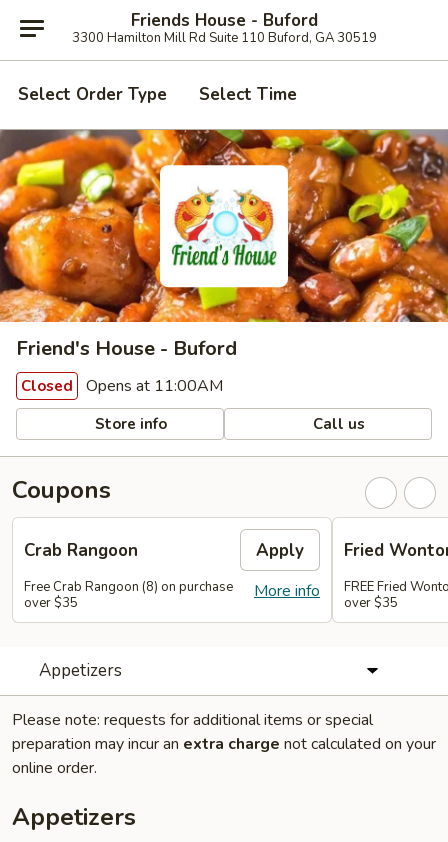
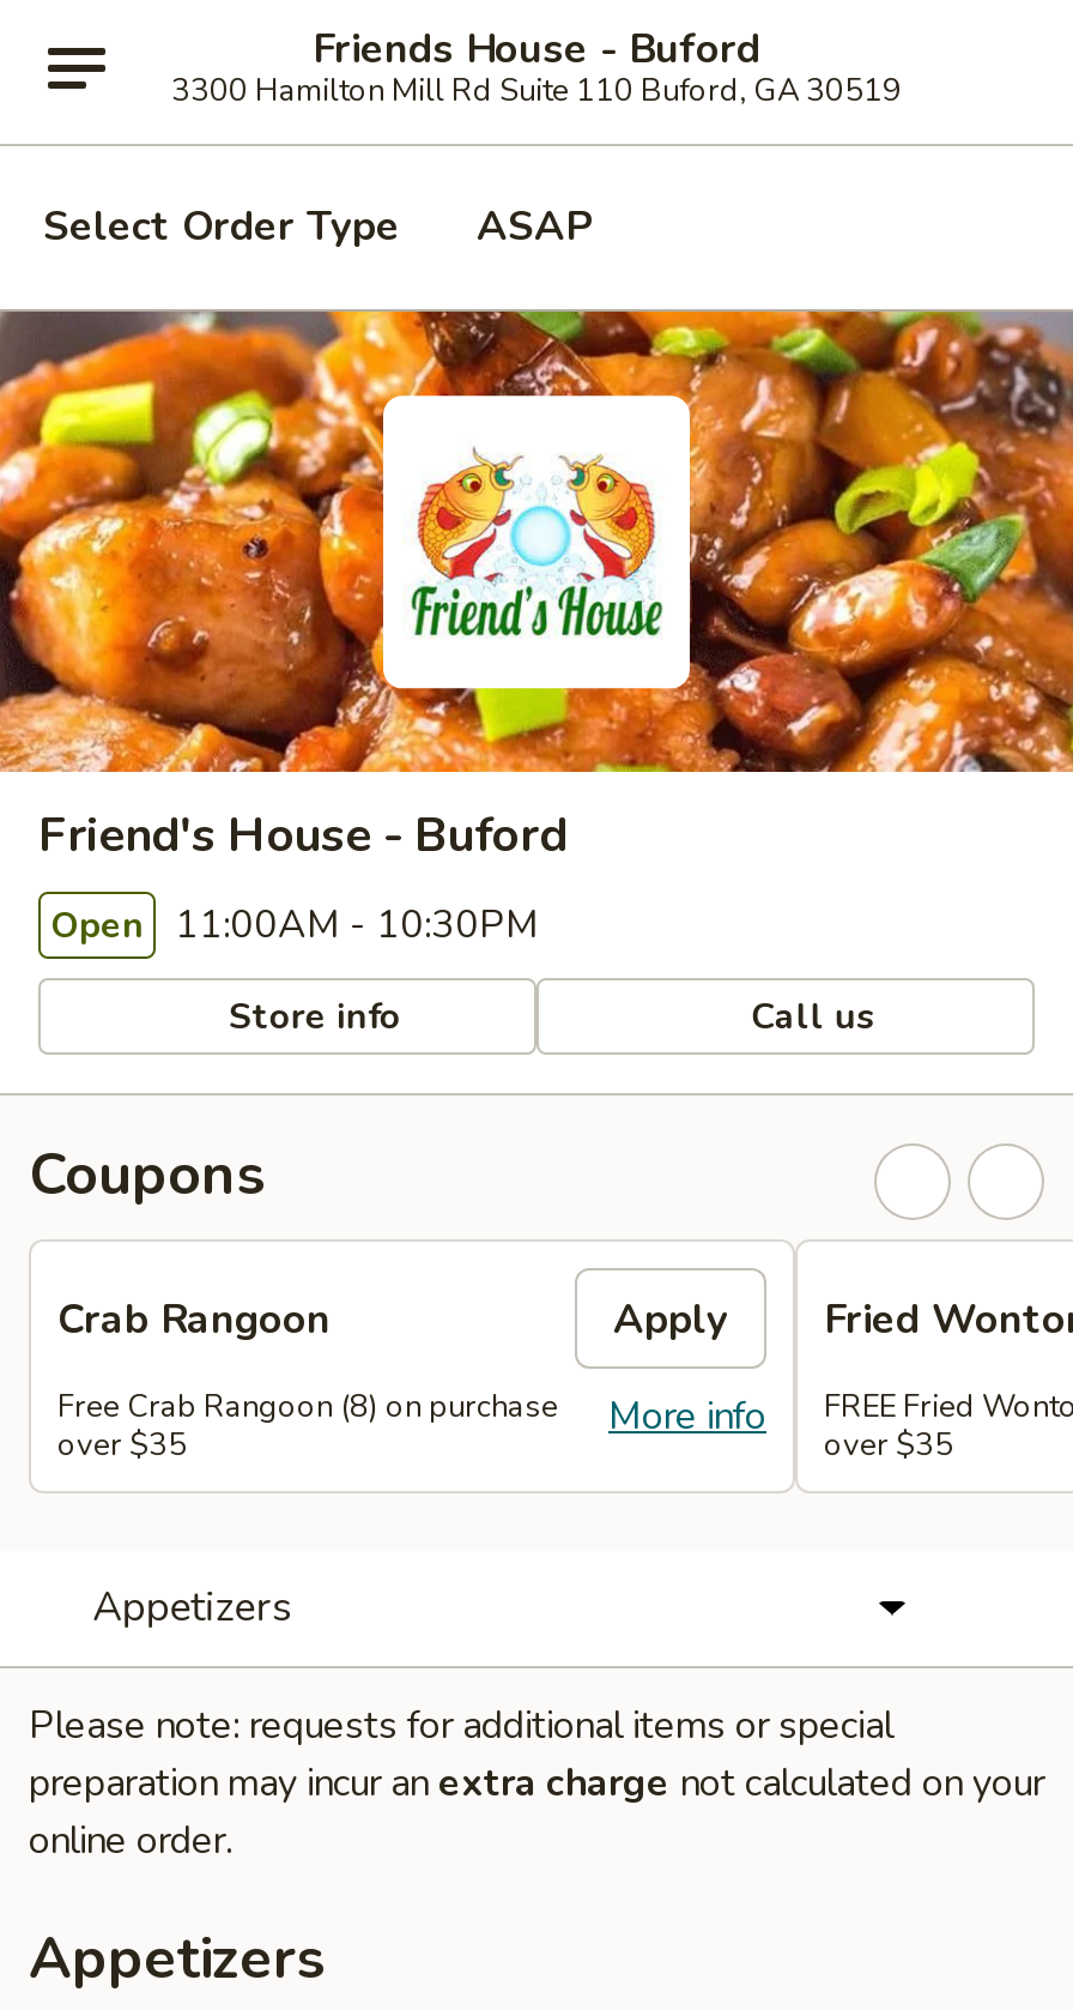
[199,83,297,106] Select Time -> [477,199,592,254] ASAP
[21,375,223,397] Closed Opens at 11:00AM -> [50,899,539,952] Open 11:00AM - 10:30PM

